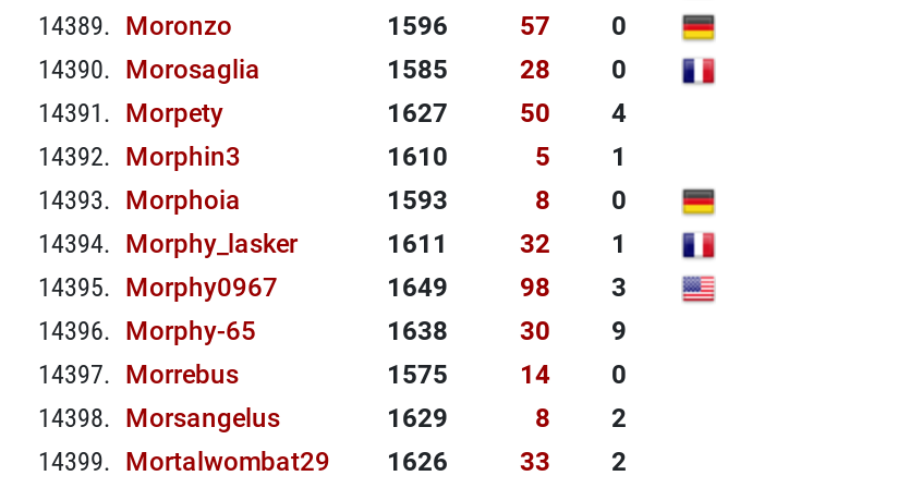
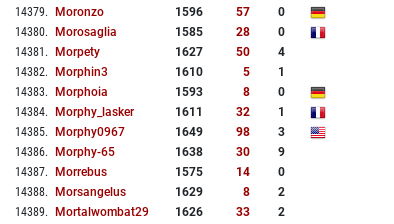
[38,11,232,42] 14389. Moronzo -> [15,5,104,19] 14379. Moronzo
[38,55,260,85] 14390. Morosaglia -> [15,25,117,39] 14380. Morosaglia
[38,98,223,129] 14391. Morpety -> [15,45,100,59] 14381. Morpety
[38,142,241,173] 14392. Morphin3 -> [15,65,108,79] 14382. Morphin3
[38,186,241,216] 14393. Morphoia -> [15,85,108,99] 14383. Morphoia
[38,229,298,260] 14394. Morphy_lasker -> [15,105,134,119] 14384. Morphy_lasker
[38,273,278,303] 14395. Morphy0967 -> [15,125,125,139] 14385. Morphy0967
[38,316,256,347] 14396. Morphy-65 -> [15,145,115,159] 14386. Morphy-65
[38,360,239,390] 14397. Morrebus -> [15,165,107,179] 14387. Morrebus
[38,403,280,434] 14398. Morsangelus -> [15,185,126,199] 14388. Morsangelus
[38,447,330,478] 14399. Mortalwombat29 -> [15,205,149,219] 14389. Mortalwombat29

